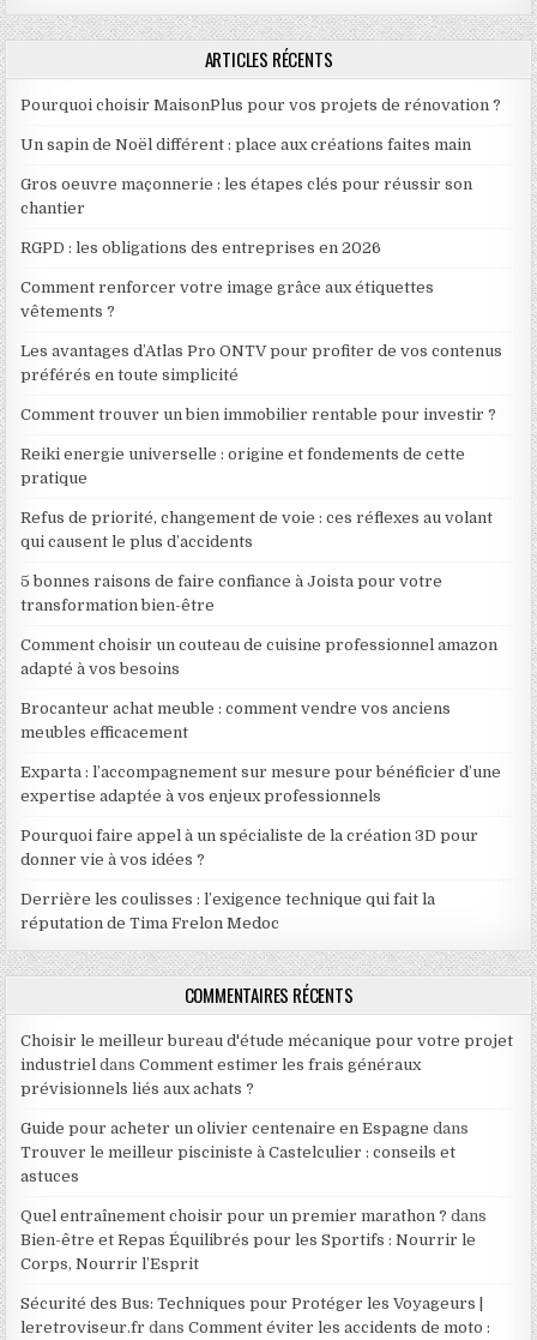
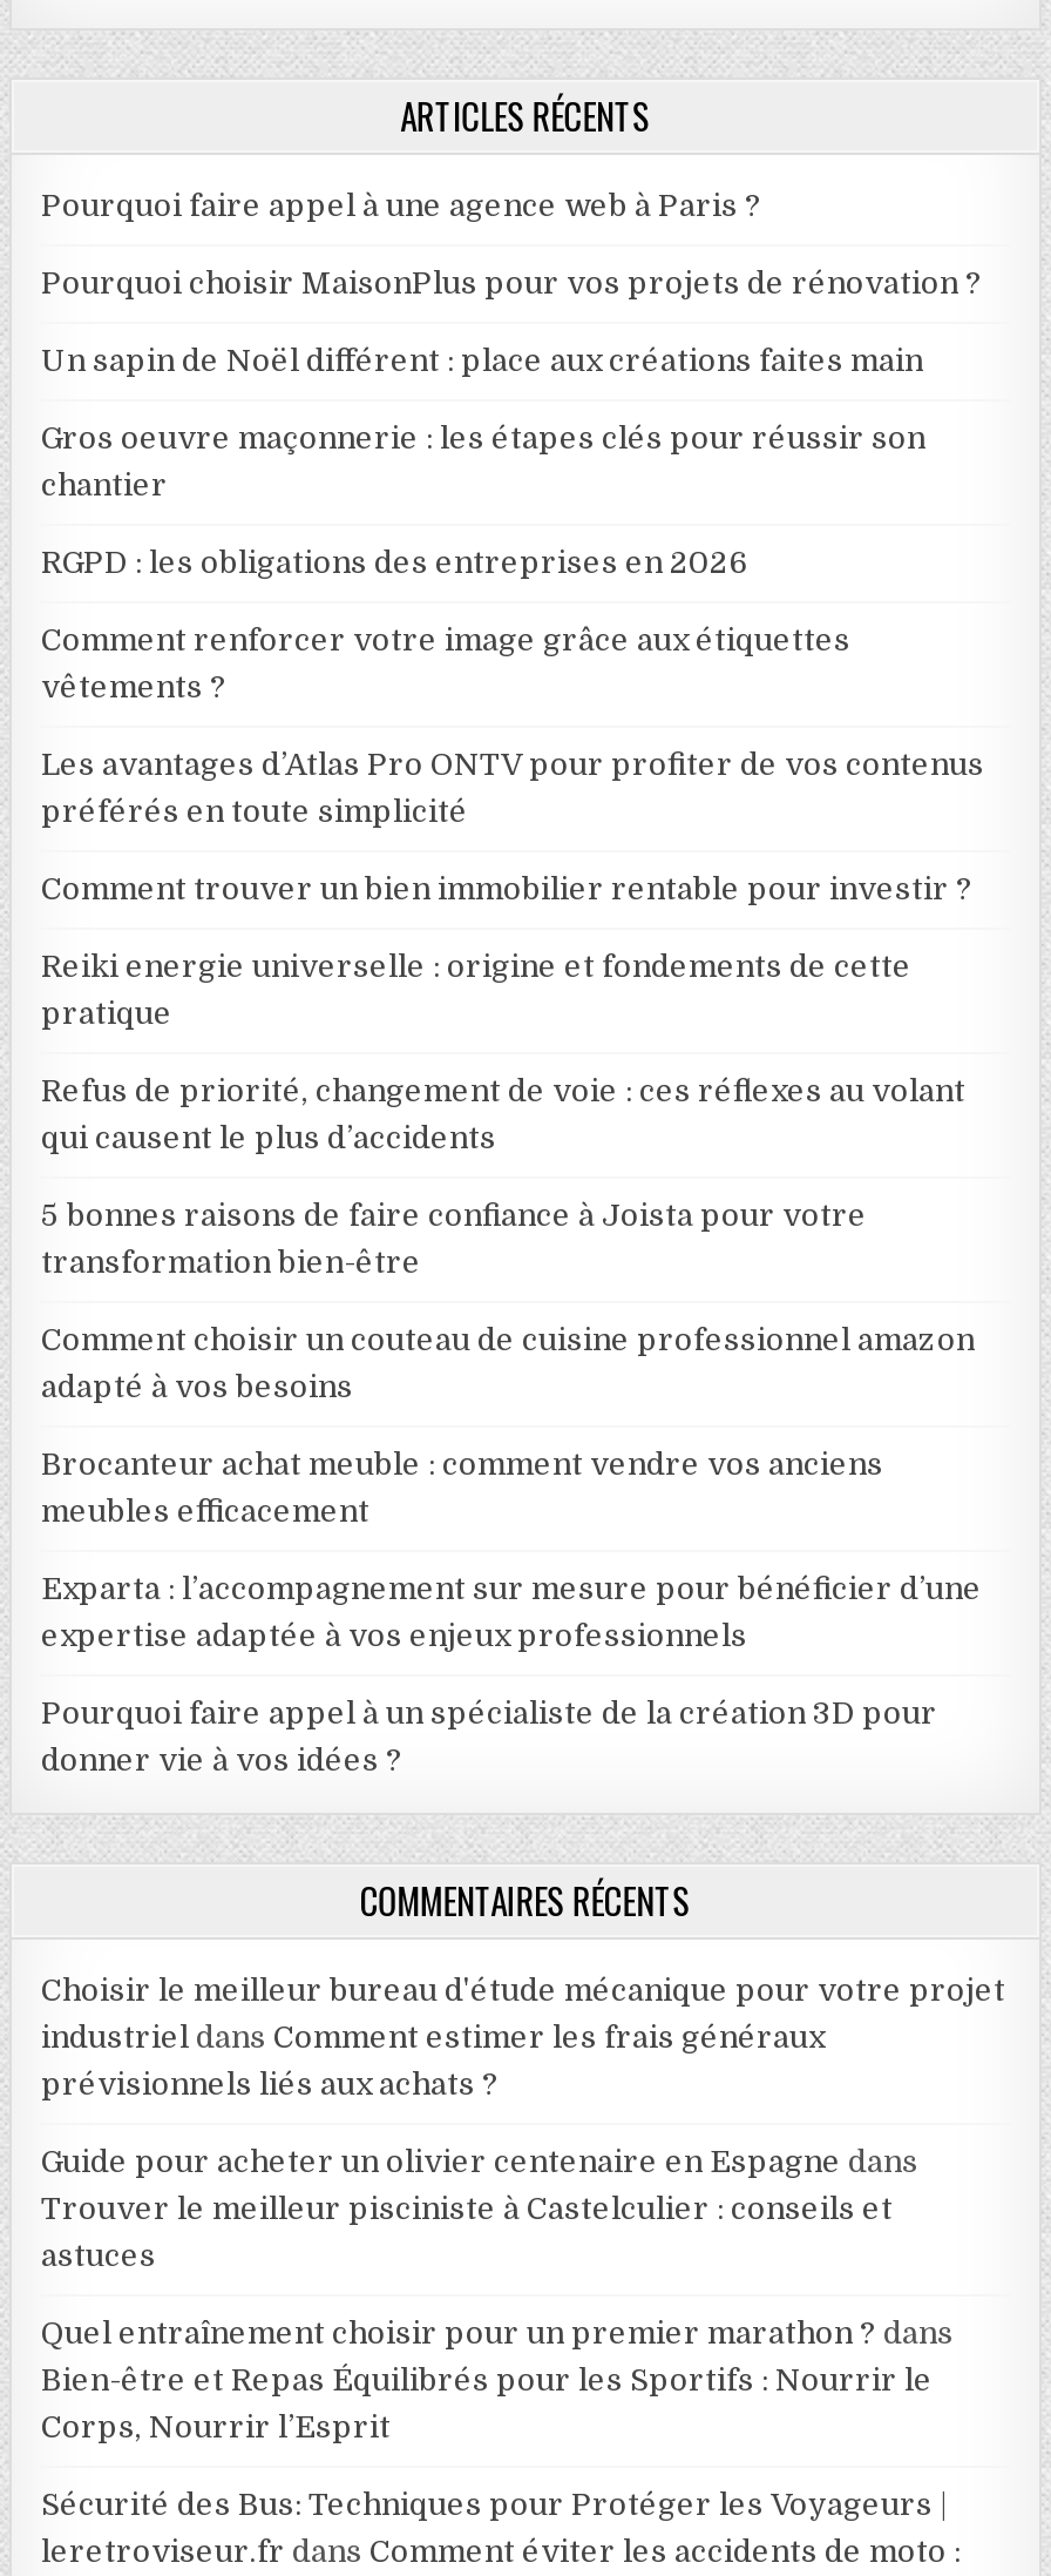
none -> [41,188,761,223] Pourquoi faire appel à une agence web à Paris ?
moved [21,96,503,869] -> [41,265,984,1778]: Pourquoi choisir MaisonPlus pour vos projets de rénovation ? | Un sapin de Noël différent : place aux créations faites main | Gros oeuvre maçonnerie : les étapes clés pour réussir son | ... | Pourquoi faire appel à un spécialiste de la création 3D pour | donner vie à vos idées ?
[21,890,436,932] Derrière les coulisses : l’exigence technique qui fait la | réputation de Tima Frelon Medoc -> none

